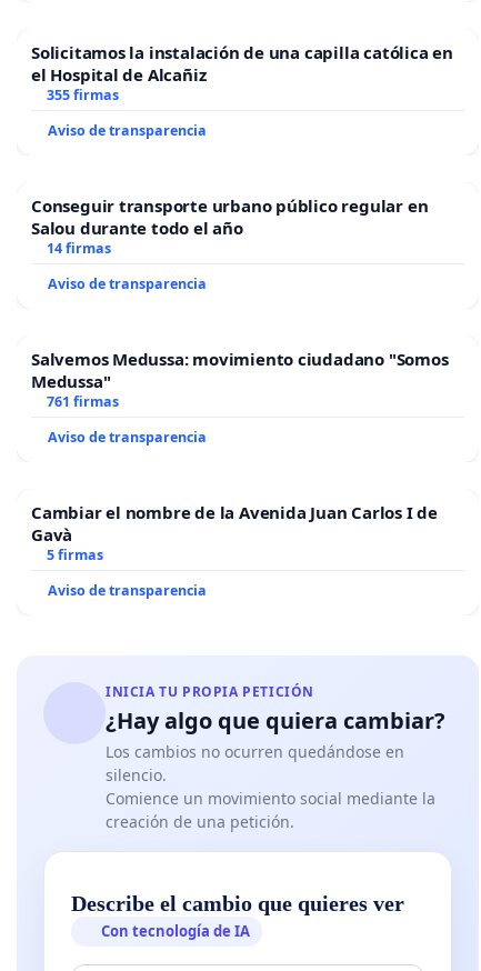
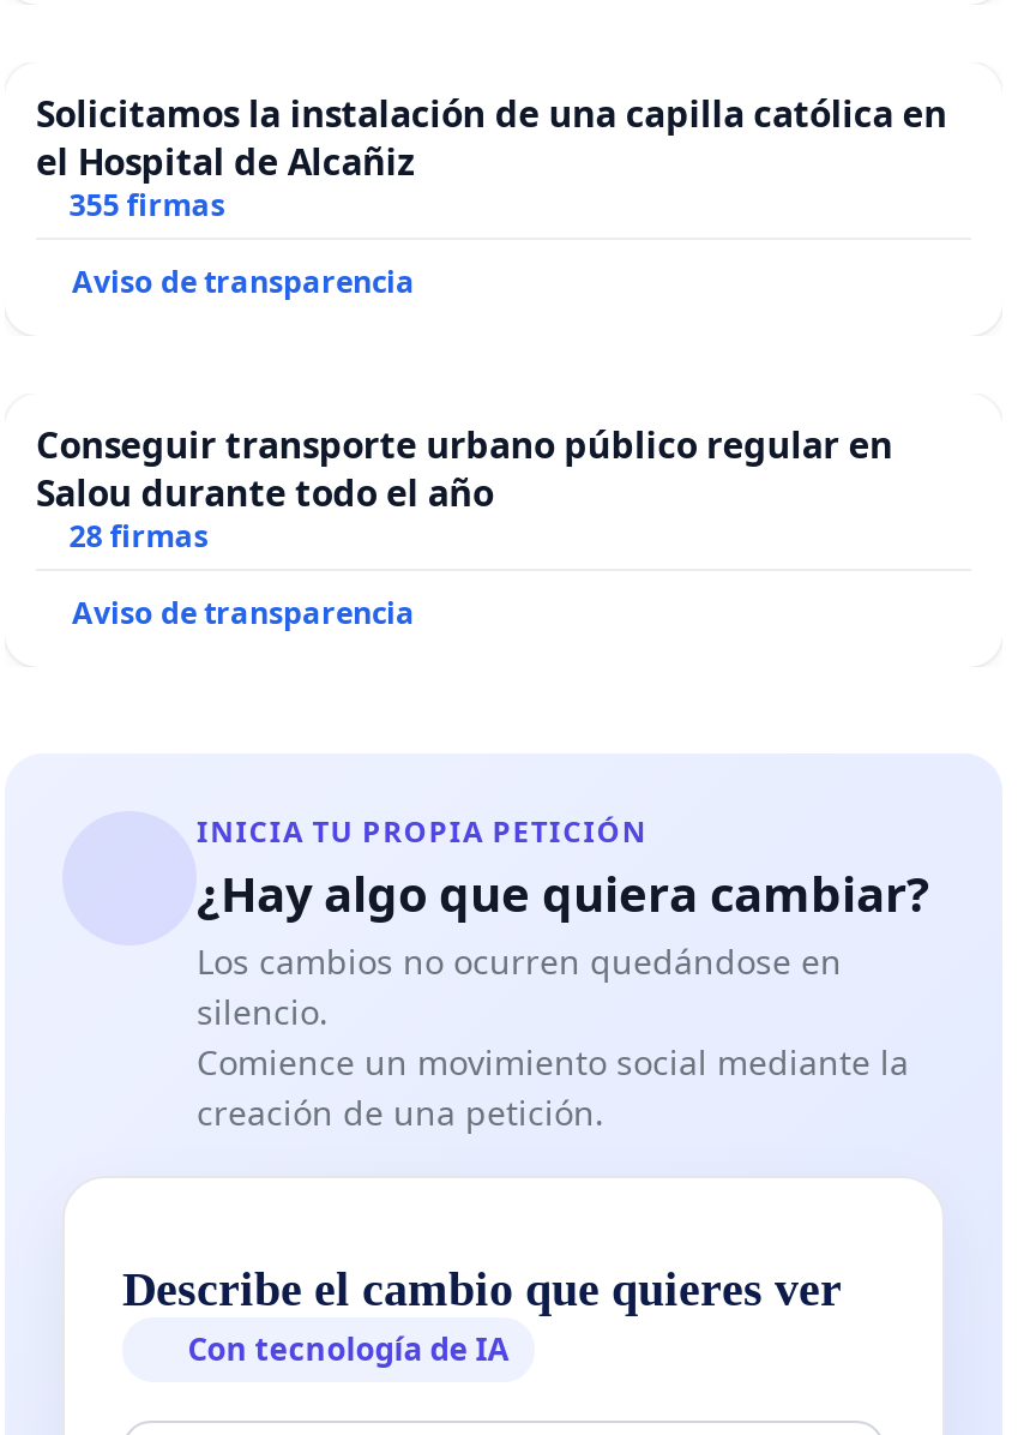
[31,239,448,565] 14 firmas | Aviso de transparencia | Salvemos Medussa: movimiento ciudadano "Somos | Medussa" | 761 firmas | Aviso de transparencia | Cambiar el nombre de la Avenida Juan Carlos I de | Gavà | 5 firmas -> [69,517,208,557] 28 firmas

